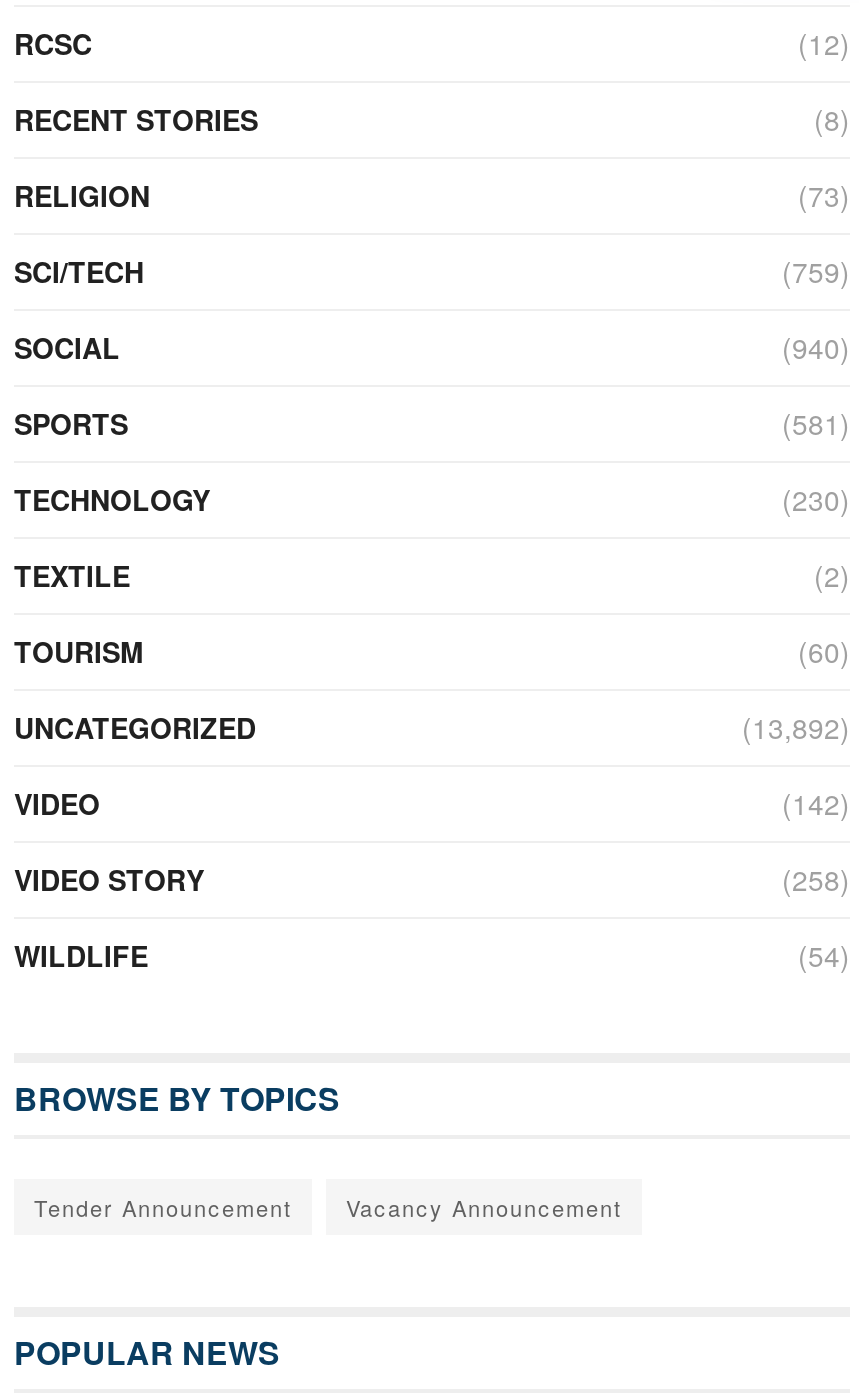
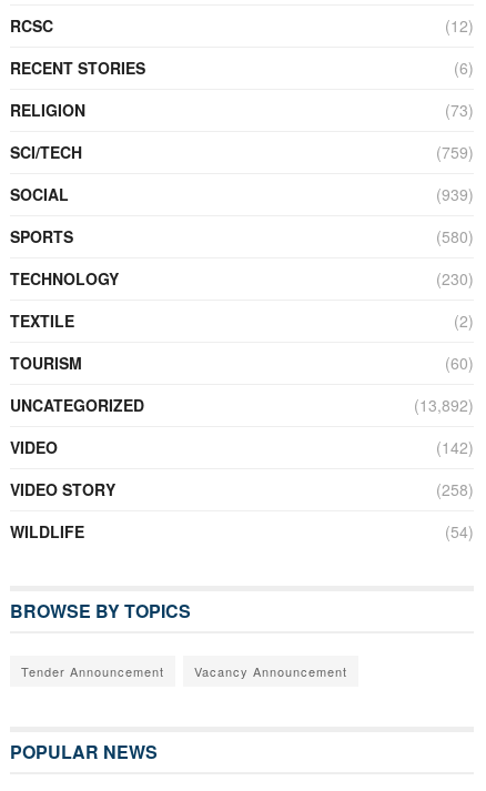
[814,99,850,139] (8) -> [454,57,474,79] (6)
[782,327,850,367] (940) -> [436,183,474,205] (939)
[782,403,850,443] (581) -> [436,225,474,247] (580)

